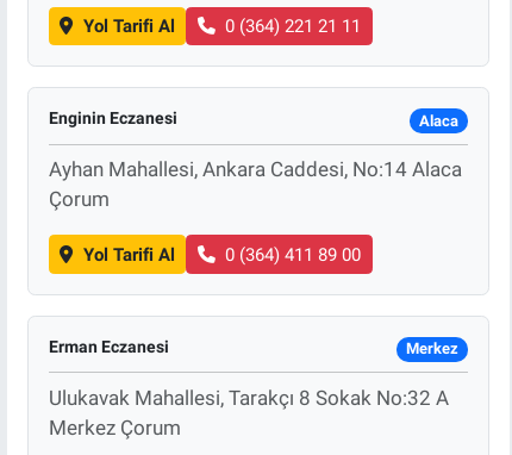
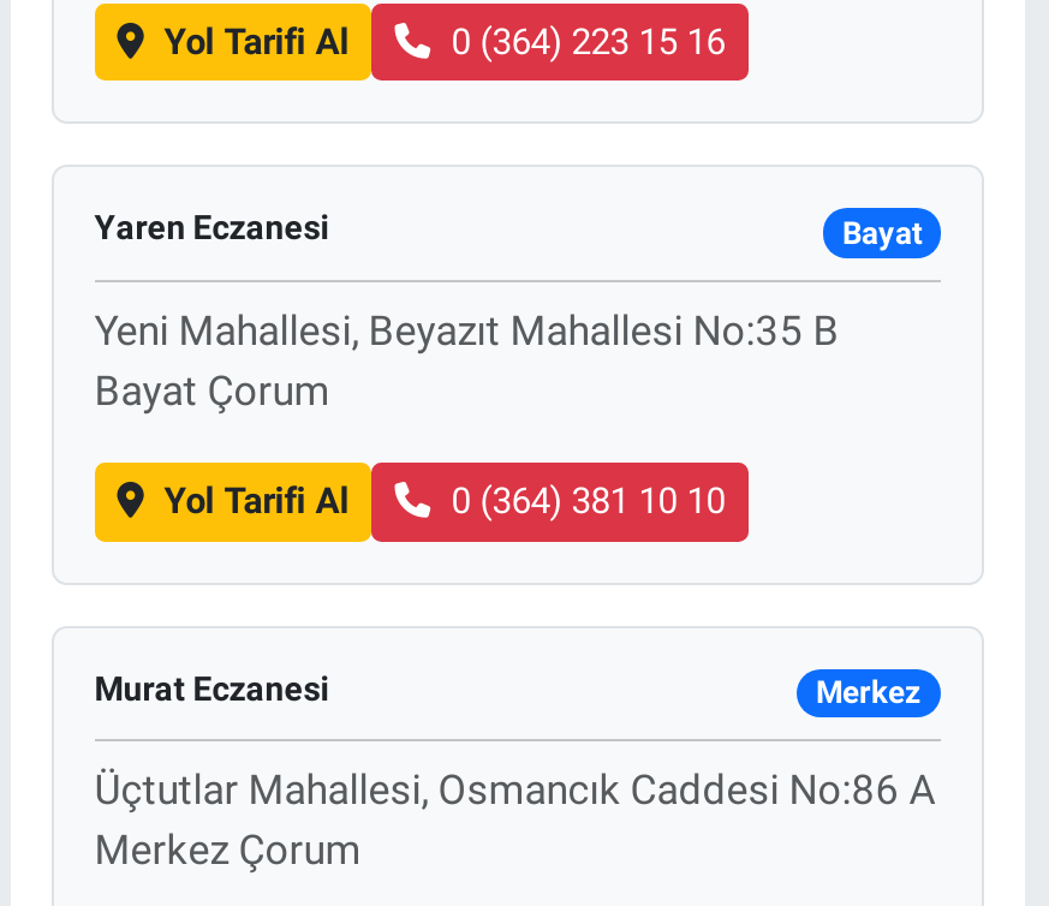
[225,16,361,37] 0 (364) 221 21 11 -> [451,21,725,64] 0 (364) 223 15 16
[49,109,458,130] Enginin Eczanesi | Alaca -> [94,209,922,251] Yaren Eczanesi | Bayat
[49,157,462,211] Ayhan Mahallesi, Ankara Caddesi, No:14 Alaca | Çorum -> [94,307,839,415] Yeni Mahallesi, Beyazıt Mahallesi No:35 B | Bayat Çorum
[225,244,361,265] 0 (364) 411 89 00 -> [451,481,725,524] 0 (364) 381 10 10
[49,337,169,356] Erman Eczanesi -> [94,669,330,707] Murat Eczanesi
[49,386,449,409] Ulukavak Mahallesi, Tarakçı 8 Sokak No:32 A -> [94,767,936,815] Üçtutlar Mahallesi, Osmancık Caddesi No:86 A

